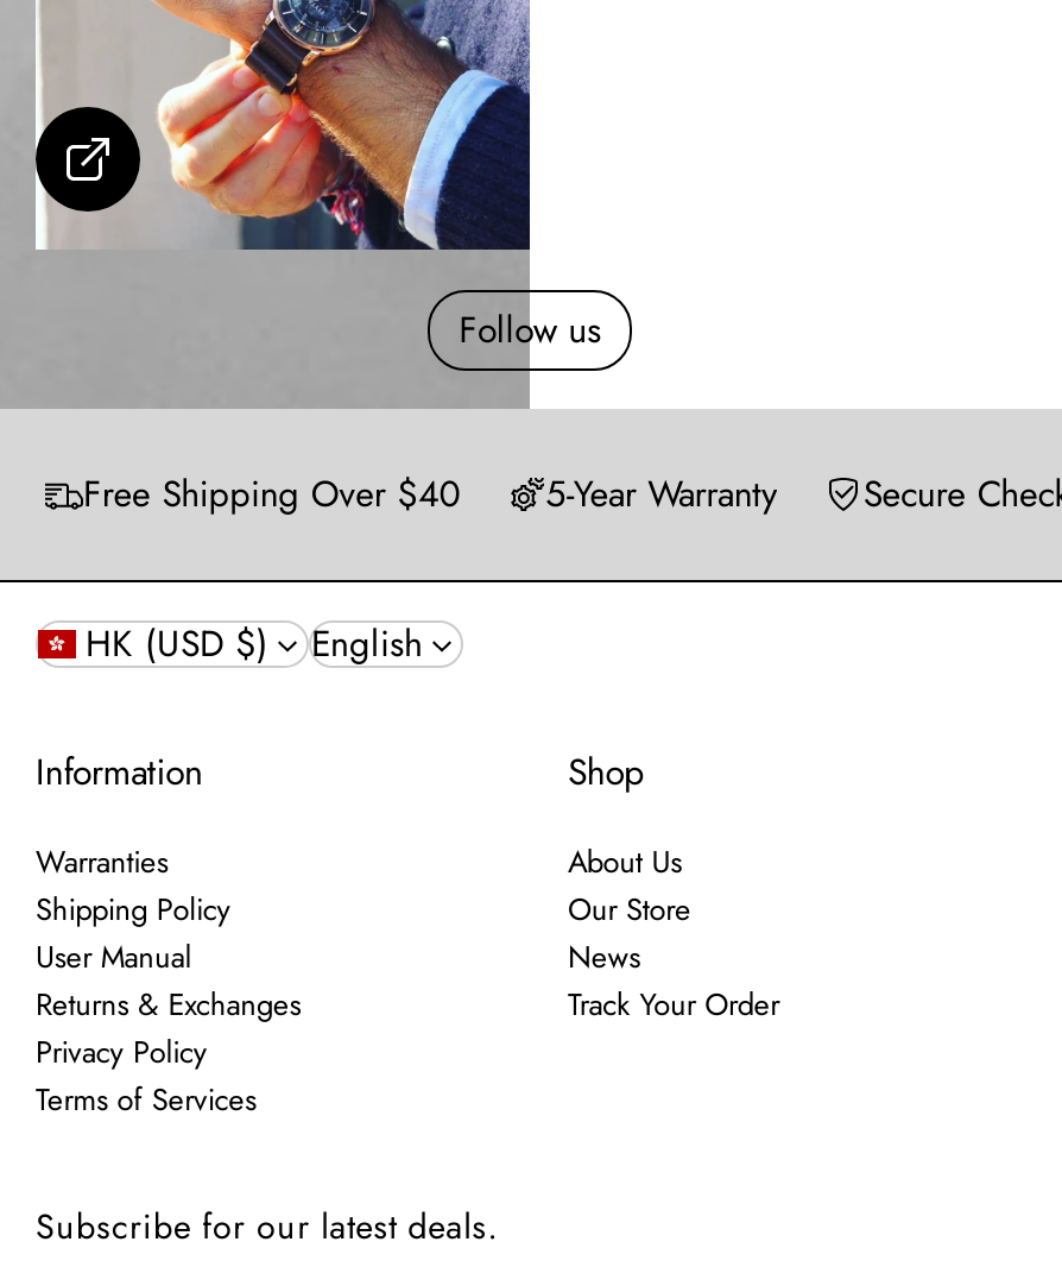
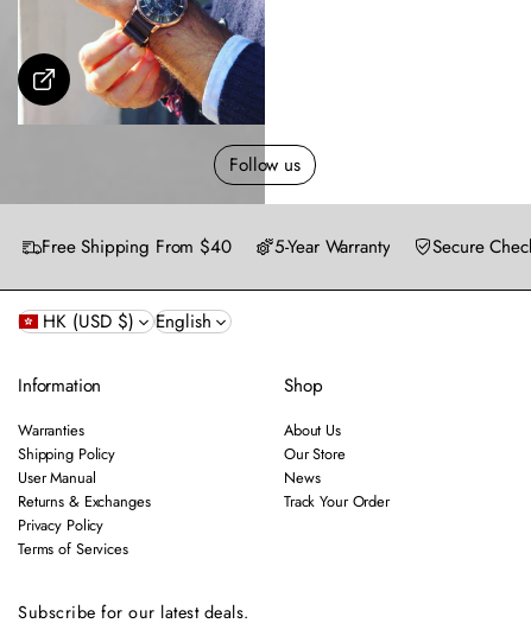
[83,469,460,522] Free Shipping Over $40 -> [42,234,231,260] Free Shipping From $40

